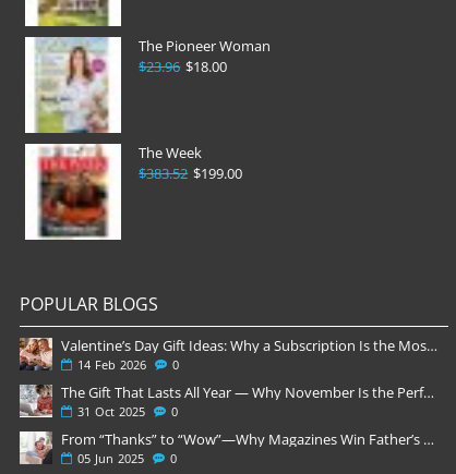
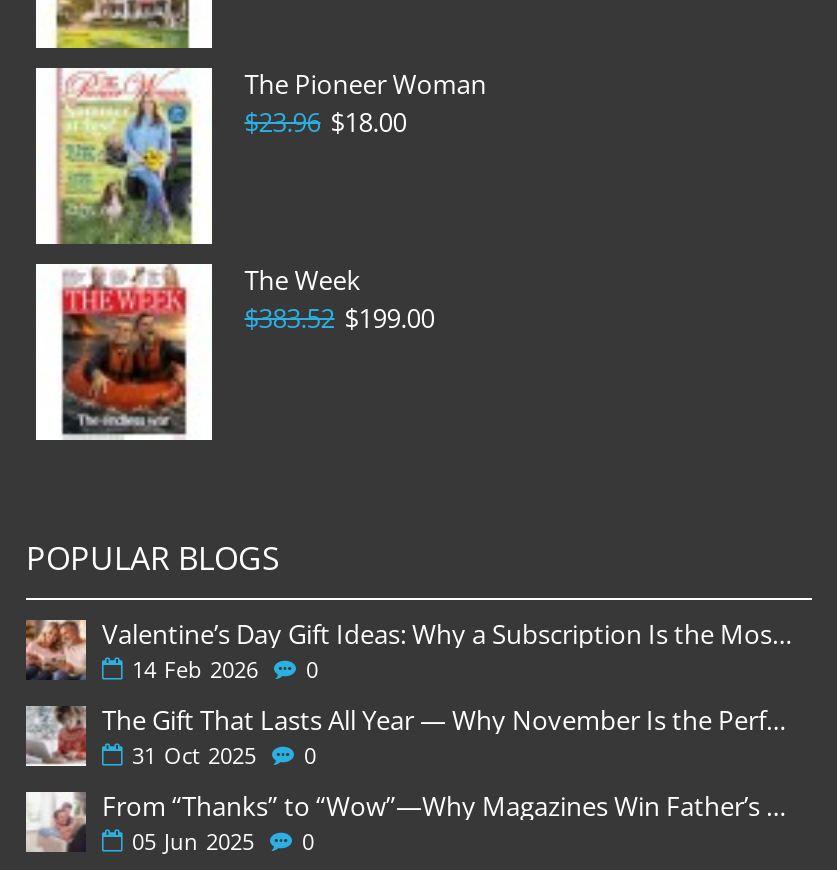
[35,36,110,133] [image] -> [58,66,194,244] [image]

